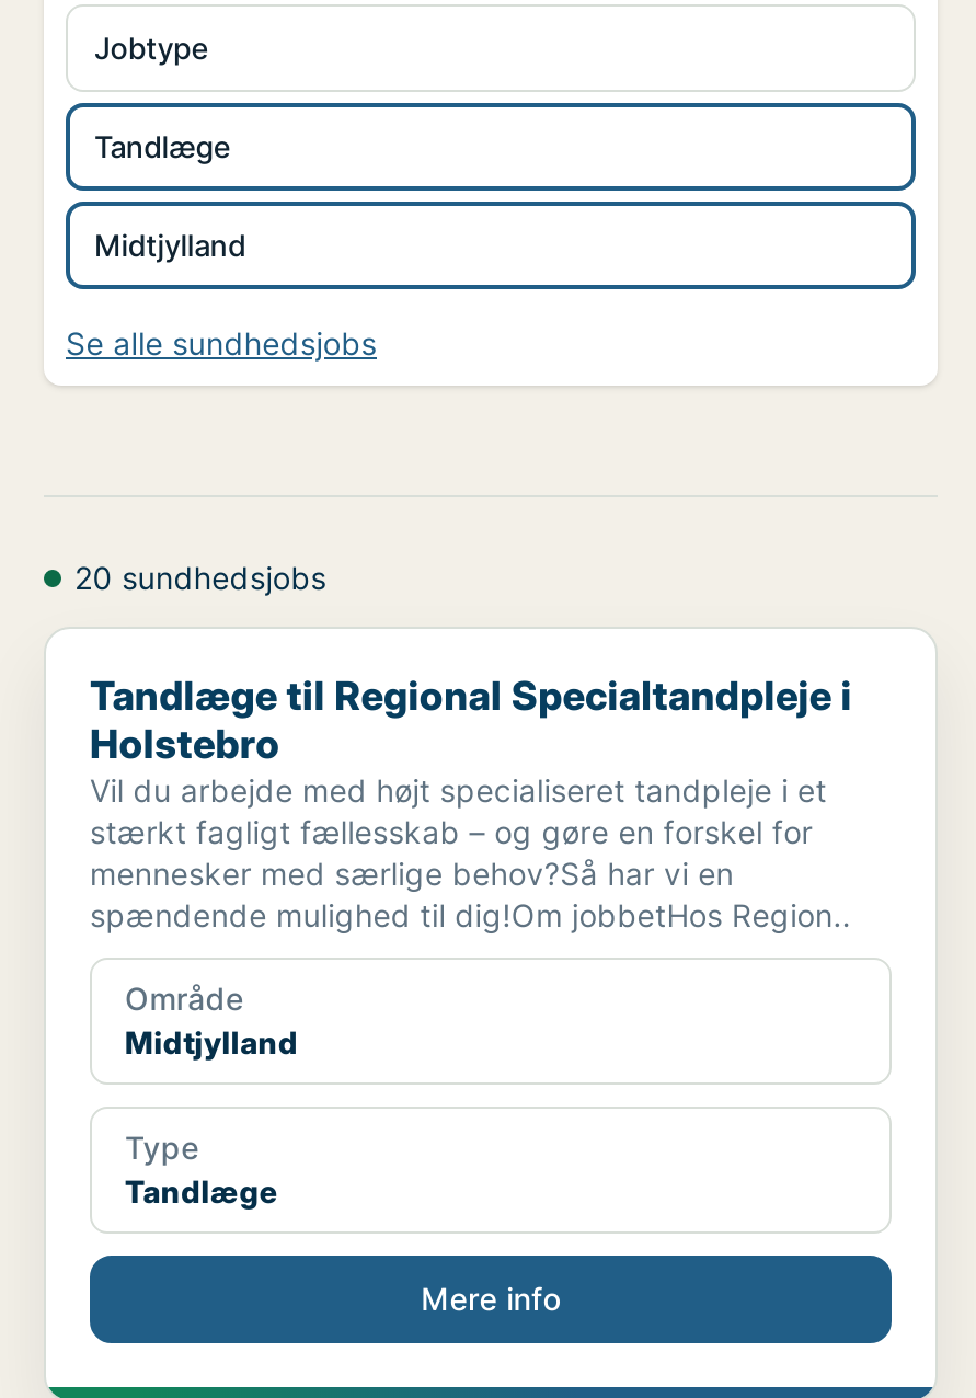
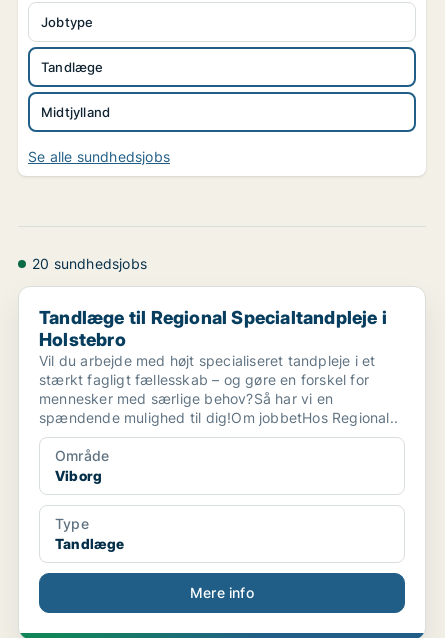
[90,897,851,934] spændende mulighed til dig!Om jobbetHos Region.. -> [39,409,398,426] spændende mulighed til dig!Om jobbetHos Regional..
[125,1024,298,1061] Midtjylland -> [55,467,102,484] Viborg

